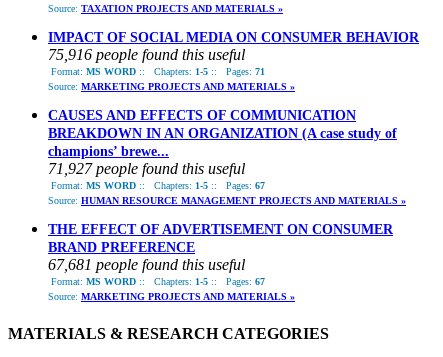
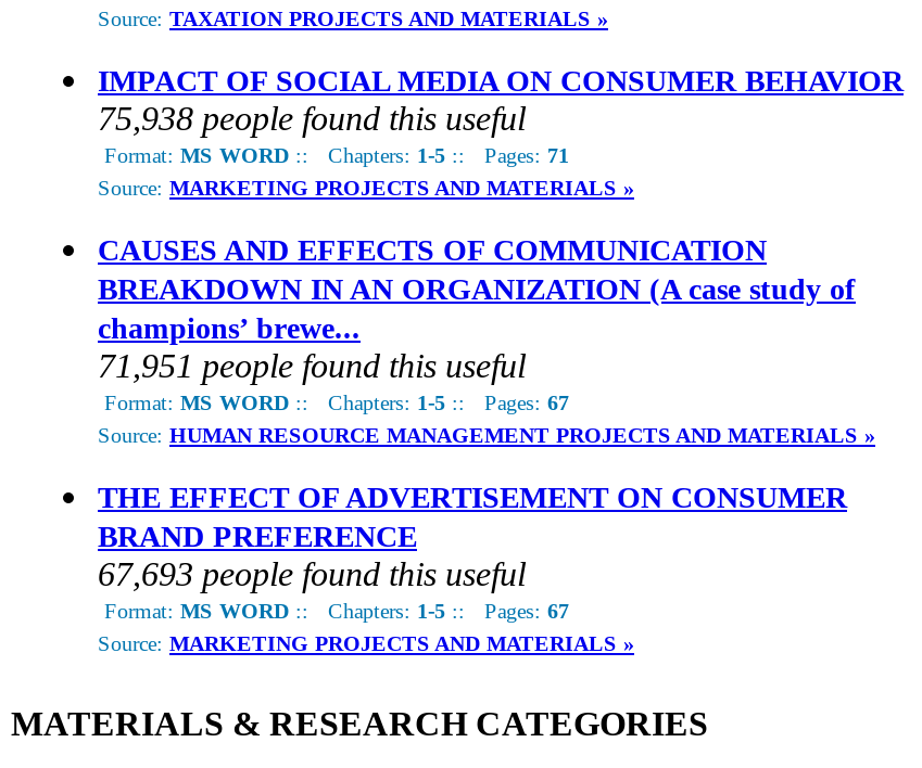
[48,46,245,63] 75,916 people found this useful -> [98,99,526,136] 75,938 people found this useful
[48,160,245,177] 71,927 people found this useful -> [98,346,526,383] 71,951 people found this useful
[48,256,245,273] 67,681 people found this useful -> [98,555,526,592] 67,693 people found this useful

